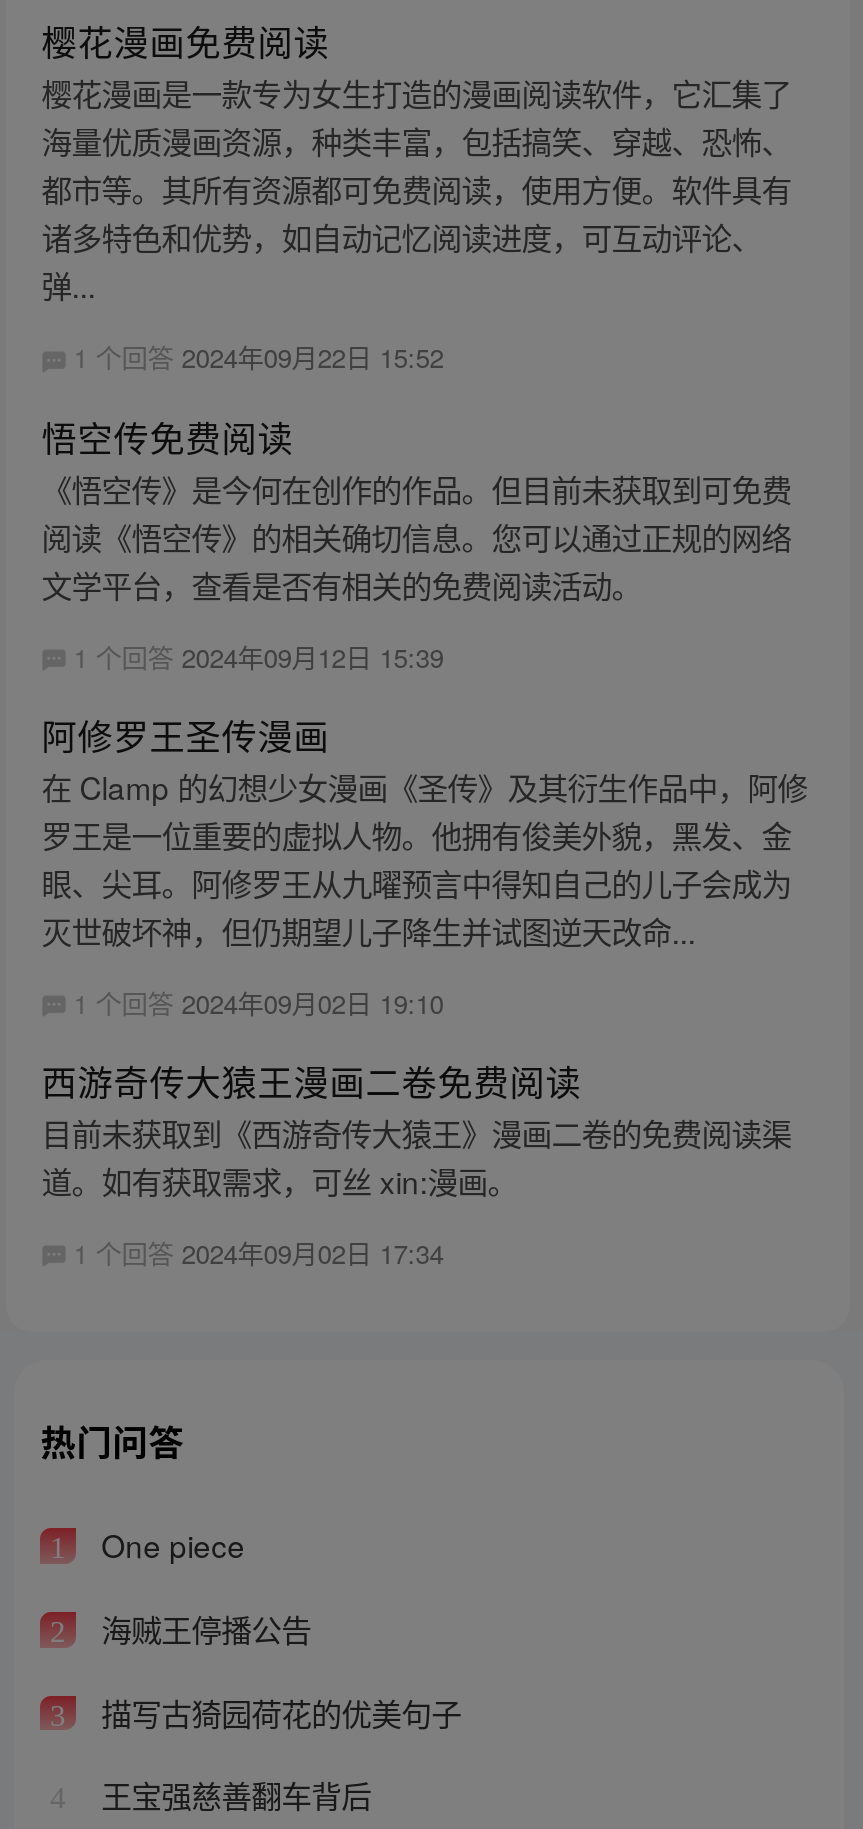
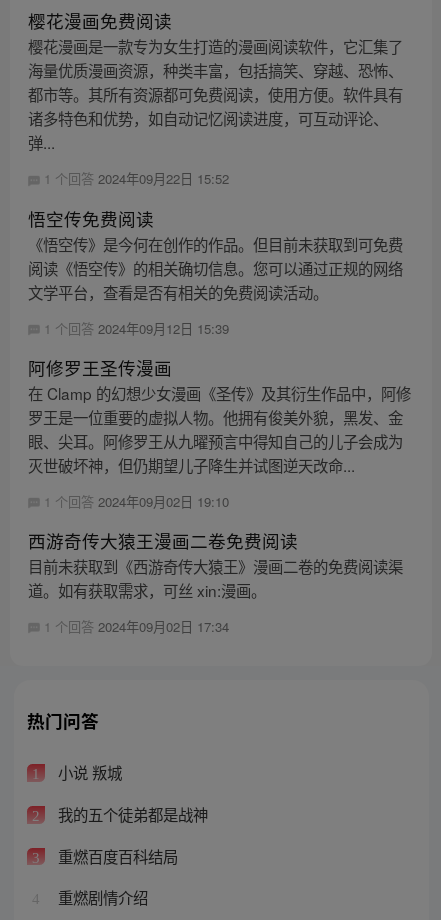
[93,1523,245,1567] One piece -> [54,761,122,783] 小说 叛城
[93,1606,311,1650] 海贼王停播公告 -> [54,803,208,825] 我的五个徒弟都是战神
[93,1689,461,1733] 描写古猗园荷花的优美句子 -> [54,845,178,867] 重燃百度百科结局
[93,1773,371,1817] 王宝强慈善翻车背后 -> [54,886,148,908] 重燃剧情介绍

